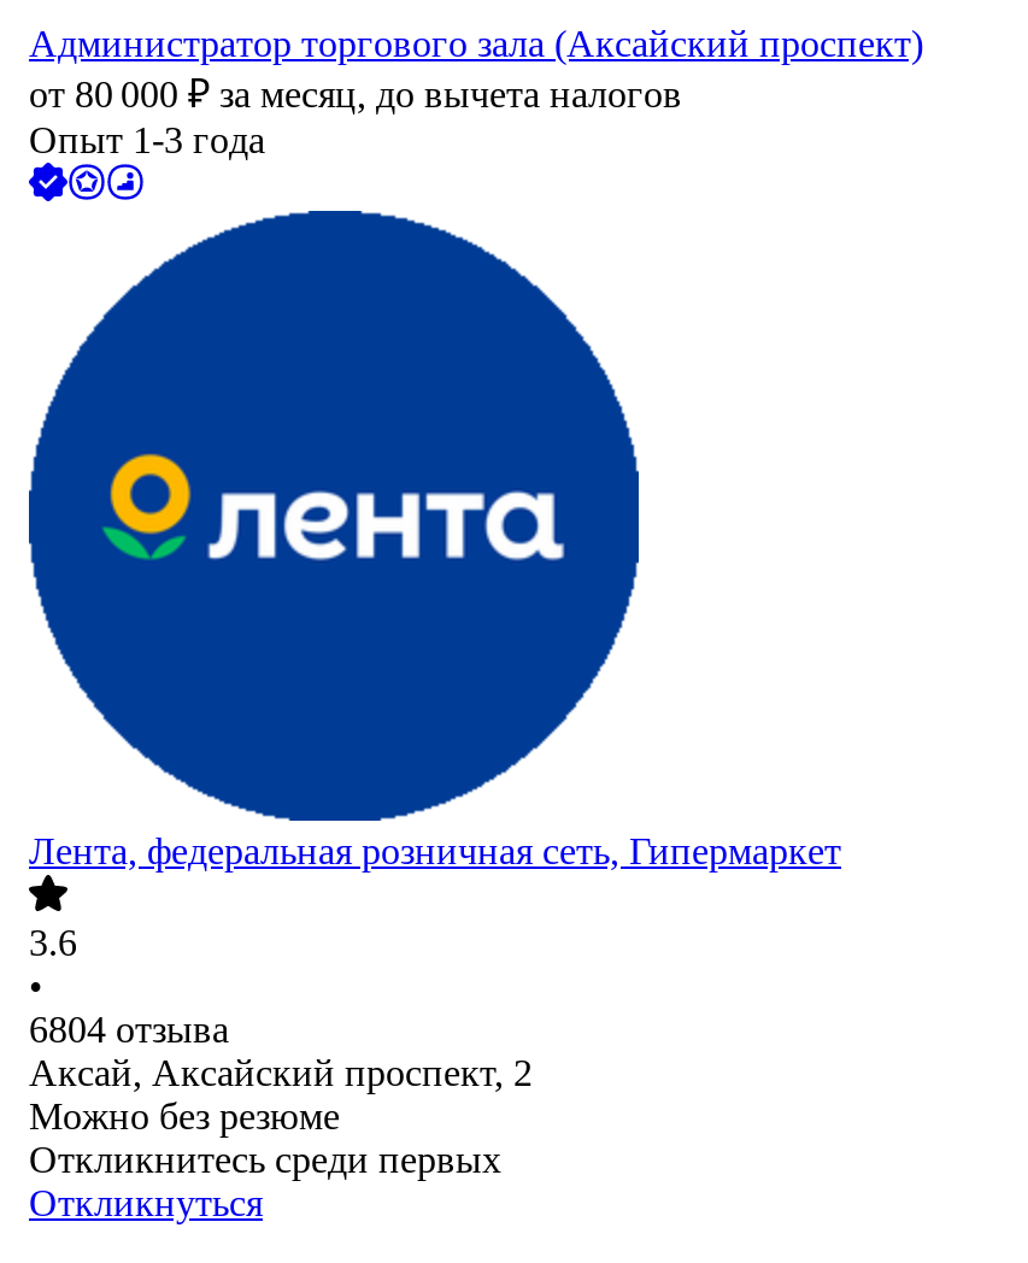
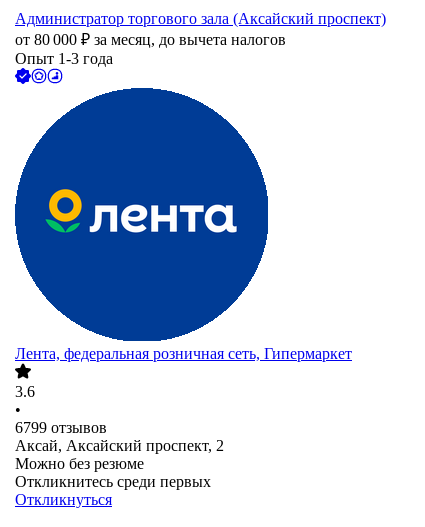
[29,1009,229,1050] 6804 отзыва -> [15,419,107,436] 6799 отзывов

